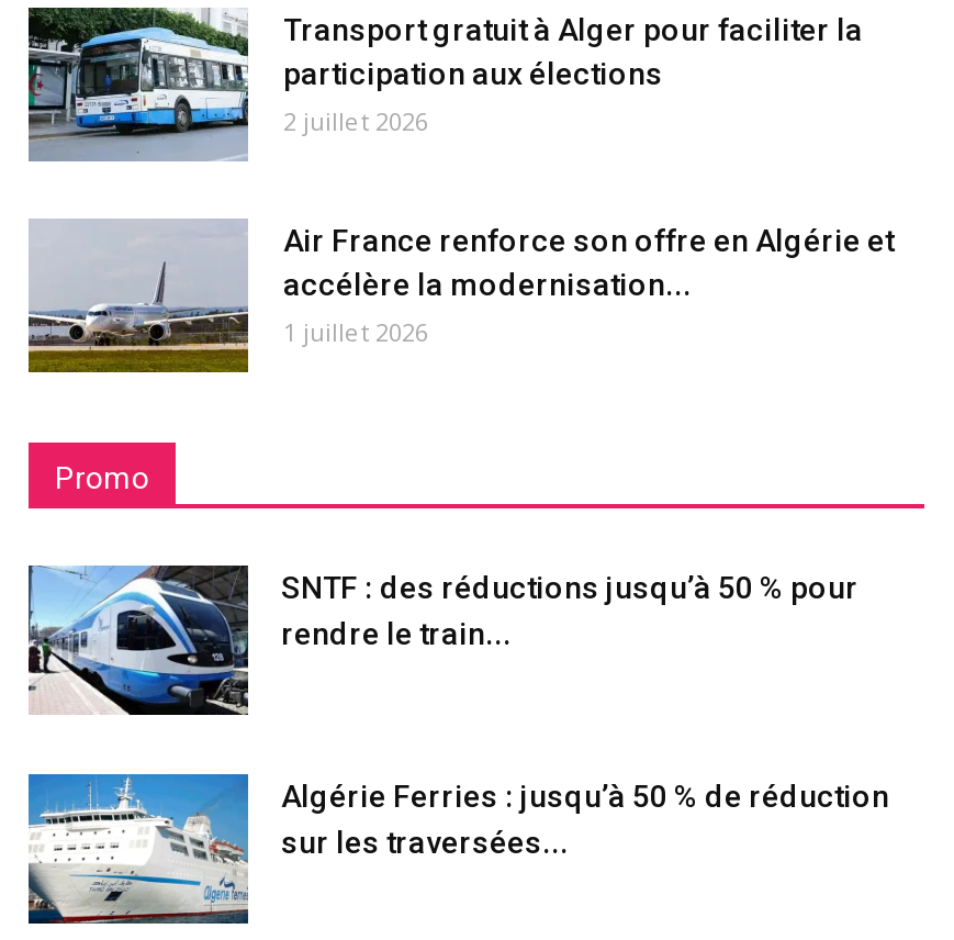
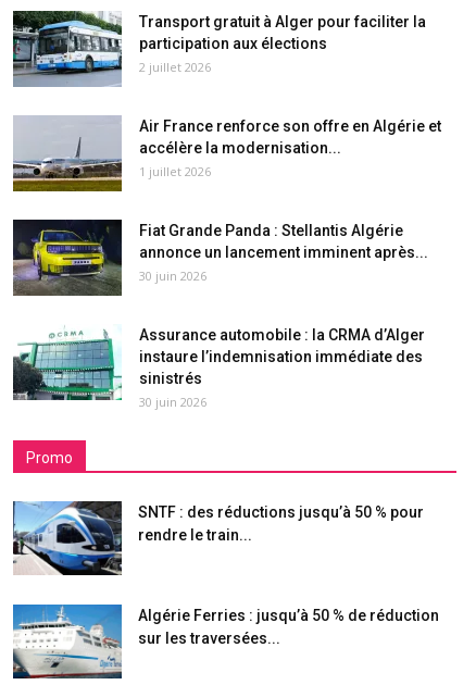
none -> [12,219,428,409] [image] | Fiat Grande Panda : Stellantis Algérie | annonce un lancement imminent après... | 30 juin 2026 | Assurance automobile : la CRMA d’Alger | instaure l’indemnisation immédiate des | sinistrés | 30 juin 2026
none -> [13,331,122,406] [image]

